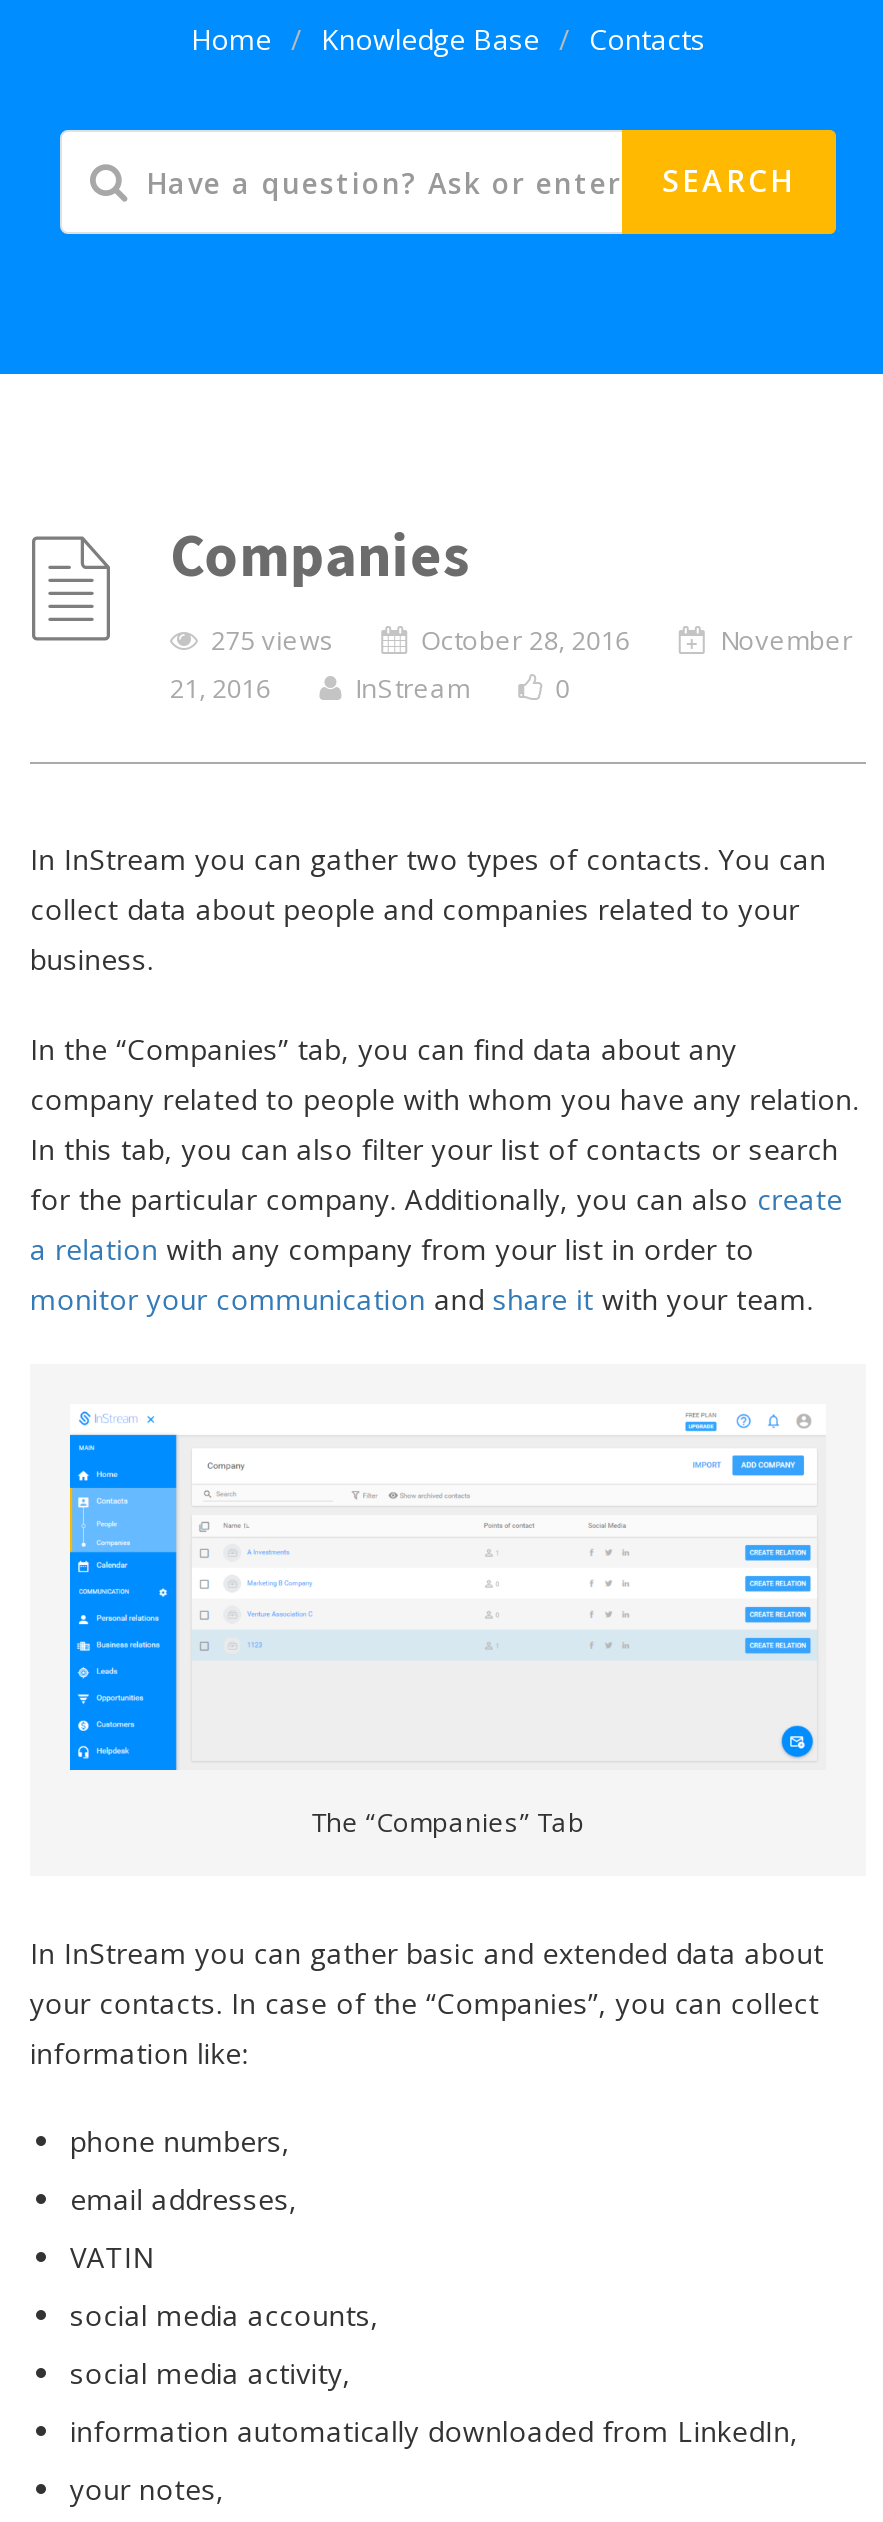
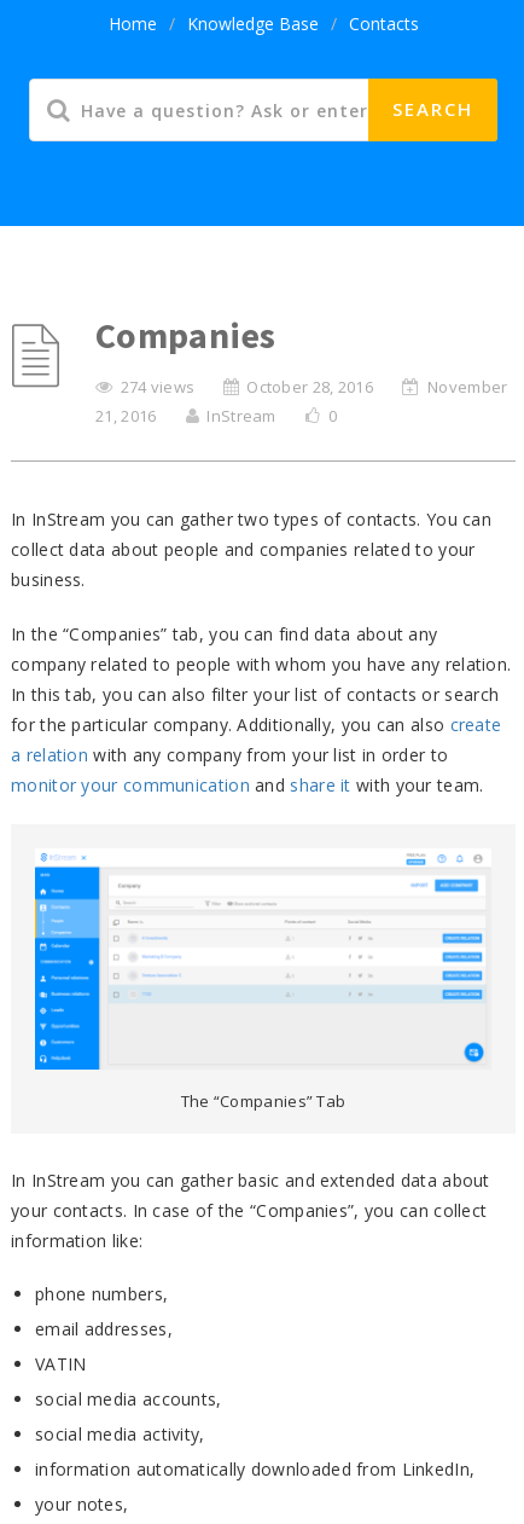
[211,622,341,658] 275 views -> [120,376,199,398] 274 views

